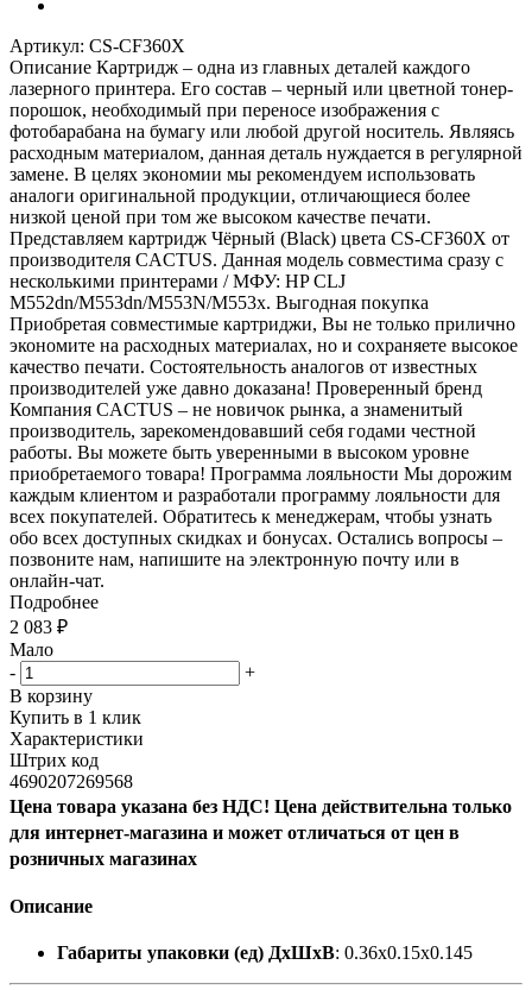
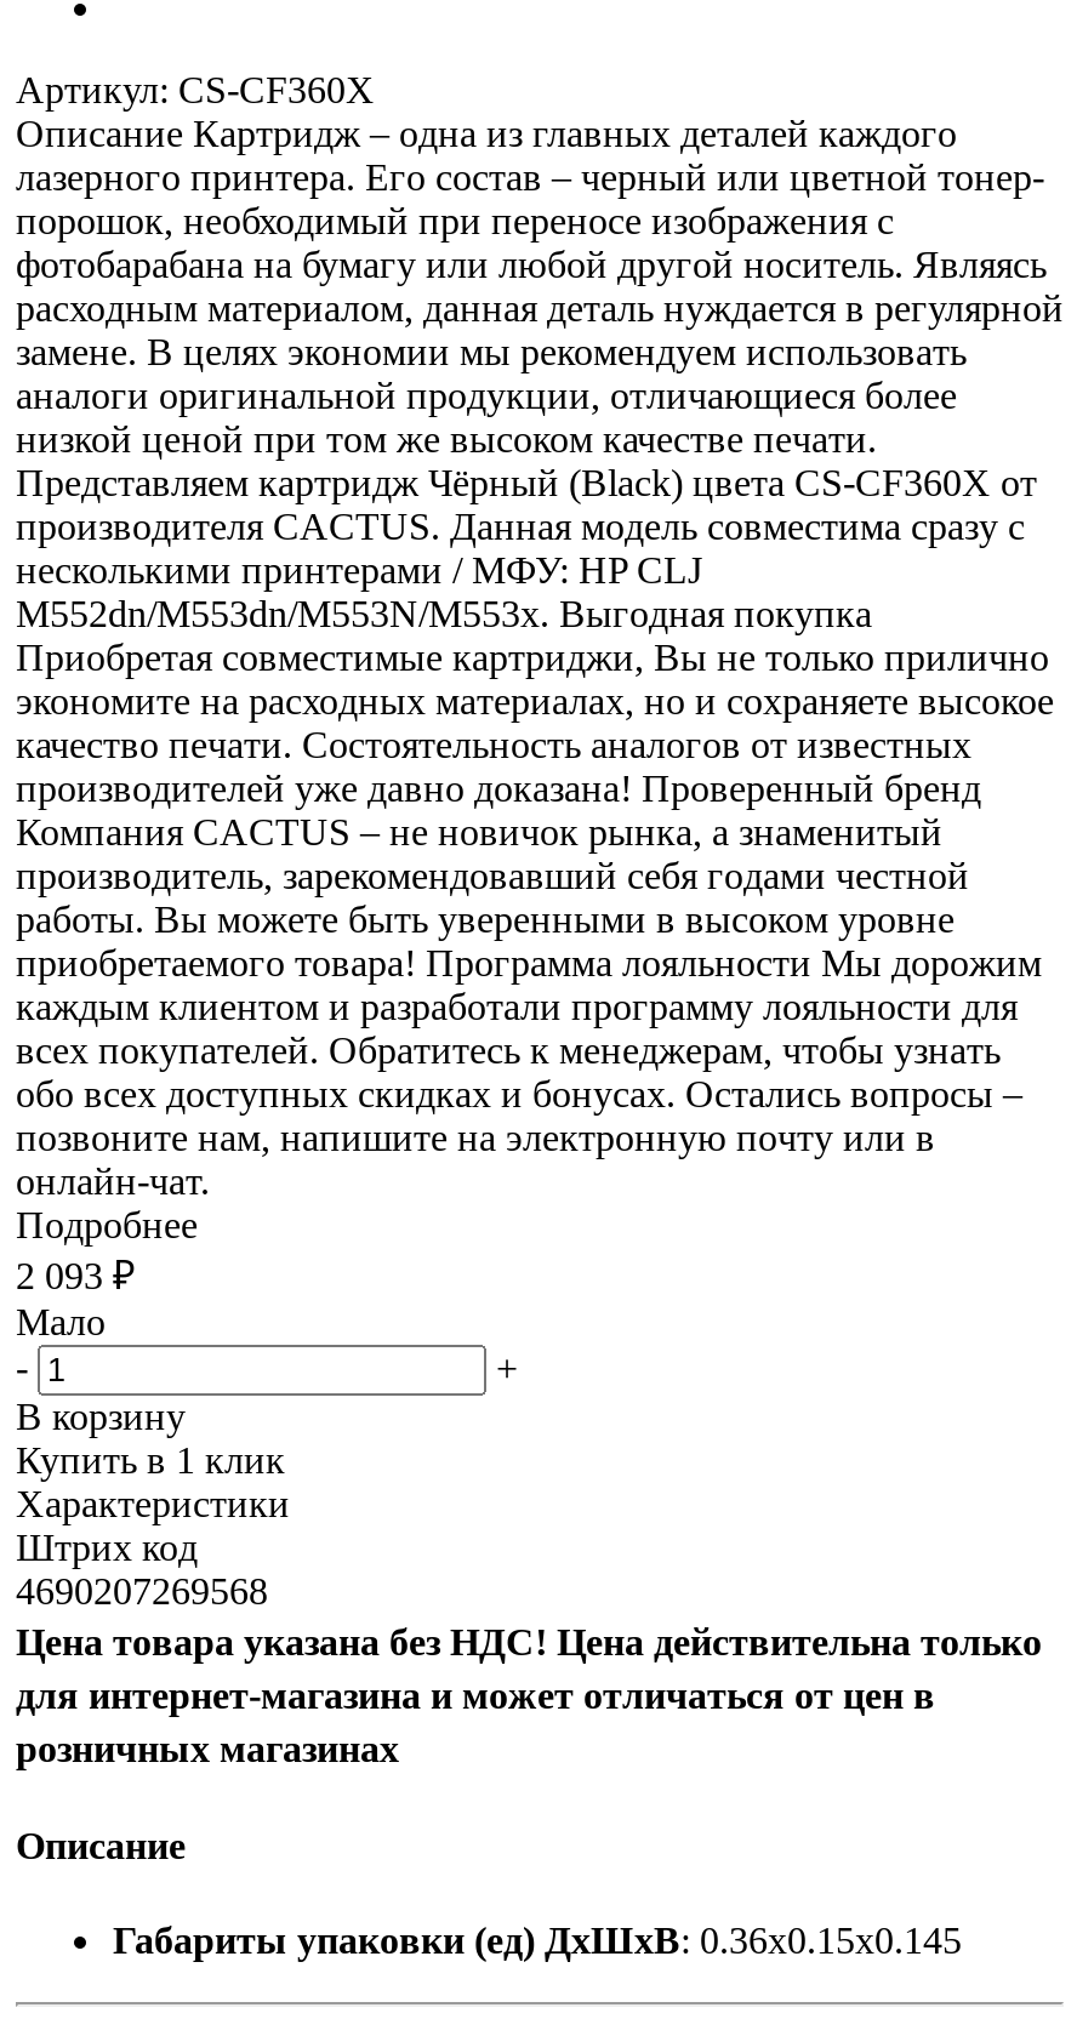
[9,617,68,637] 2 083 ₽ -> [16,1255,135,1296] 2 093 ₽

